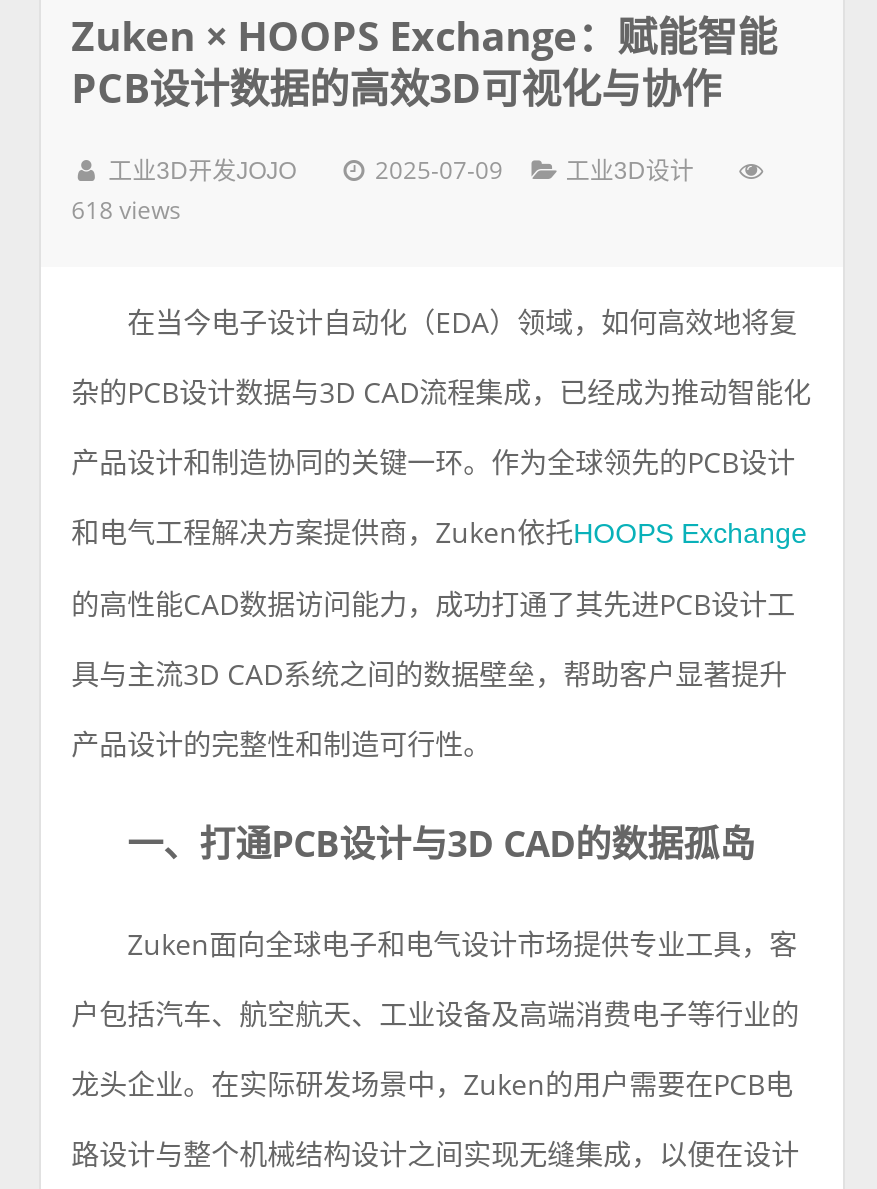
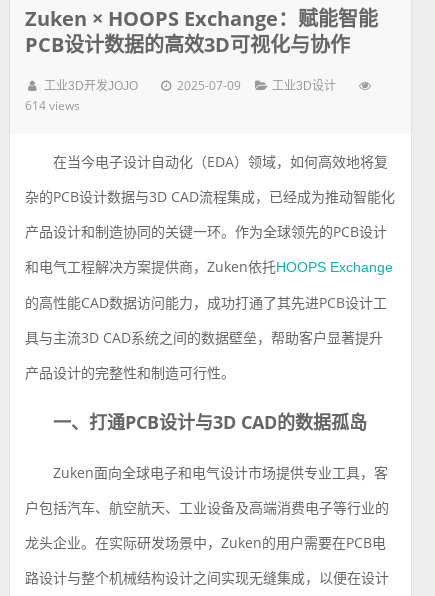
[71,193,181,227] 618 views -> [25,97,80,114] 614 views

